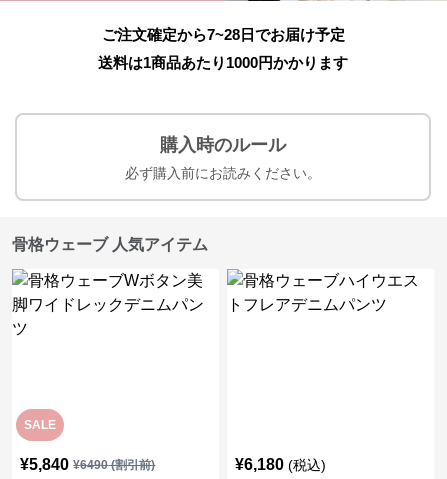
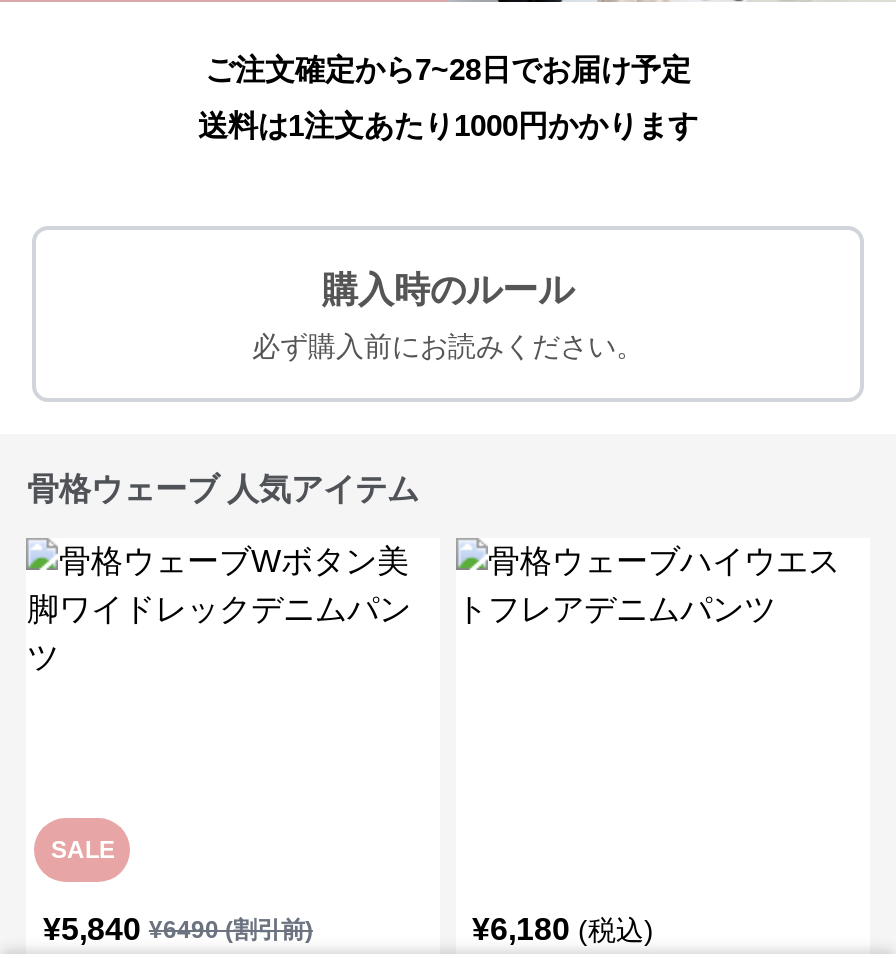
[98,54,348,71] 送料は1商品あたり1000円かかります -> [198,108,698,142] 送料は1注文あたり1000円かかります

